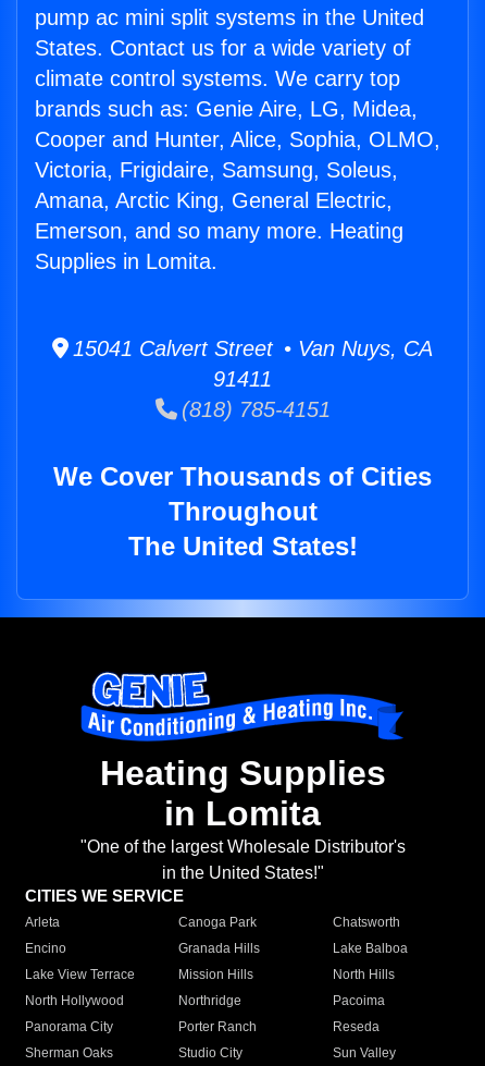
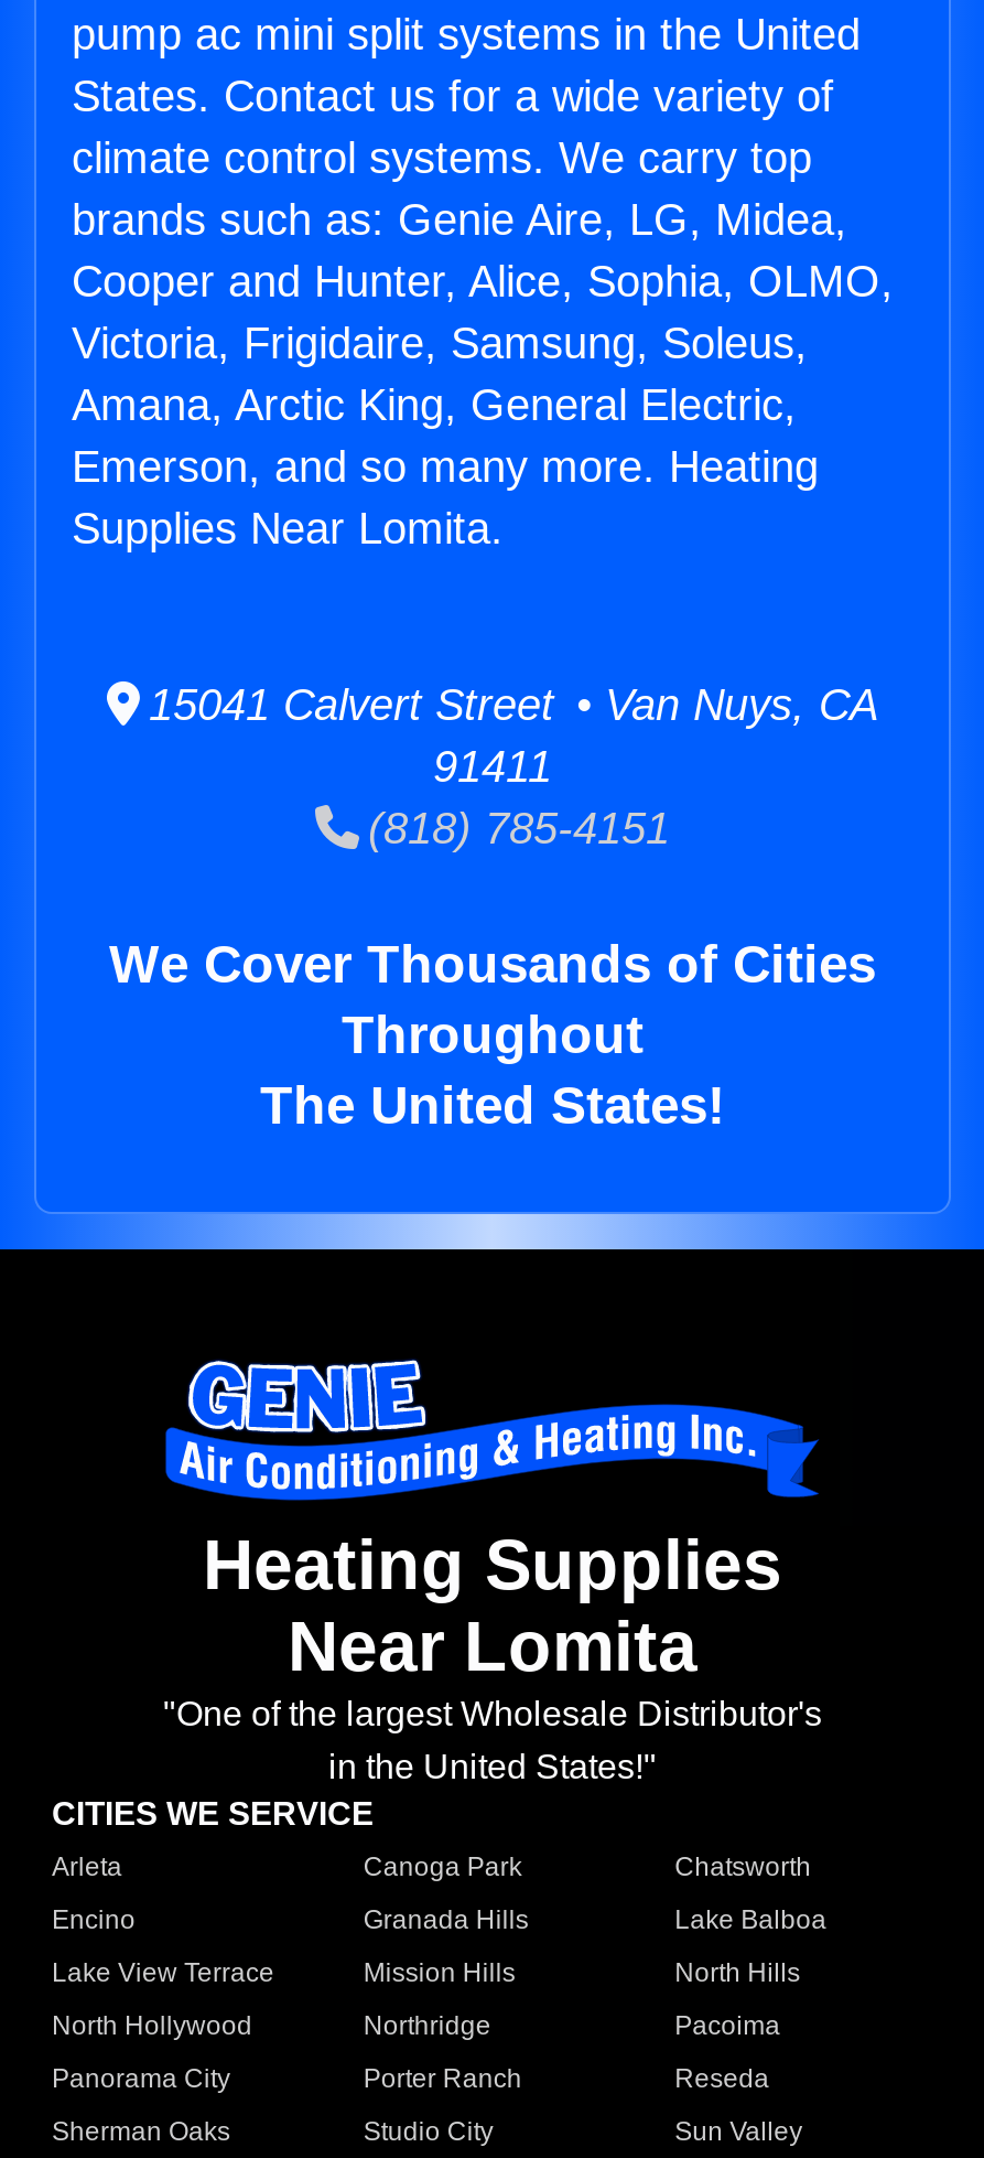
[35,249,217,273] Supplies in Lomita. -> [72,504,504,553] Supplies Near Lomita.
[164,794,321,833] in Lomita -> [288,1607,698,1687] Near Lomita

